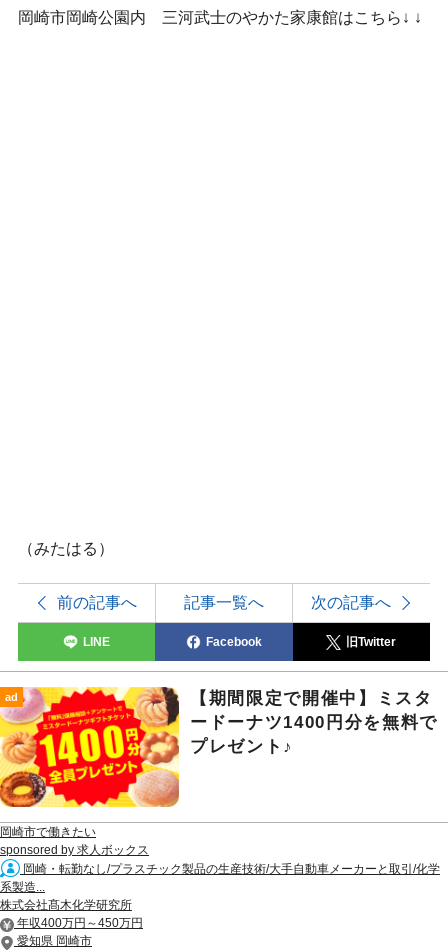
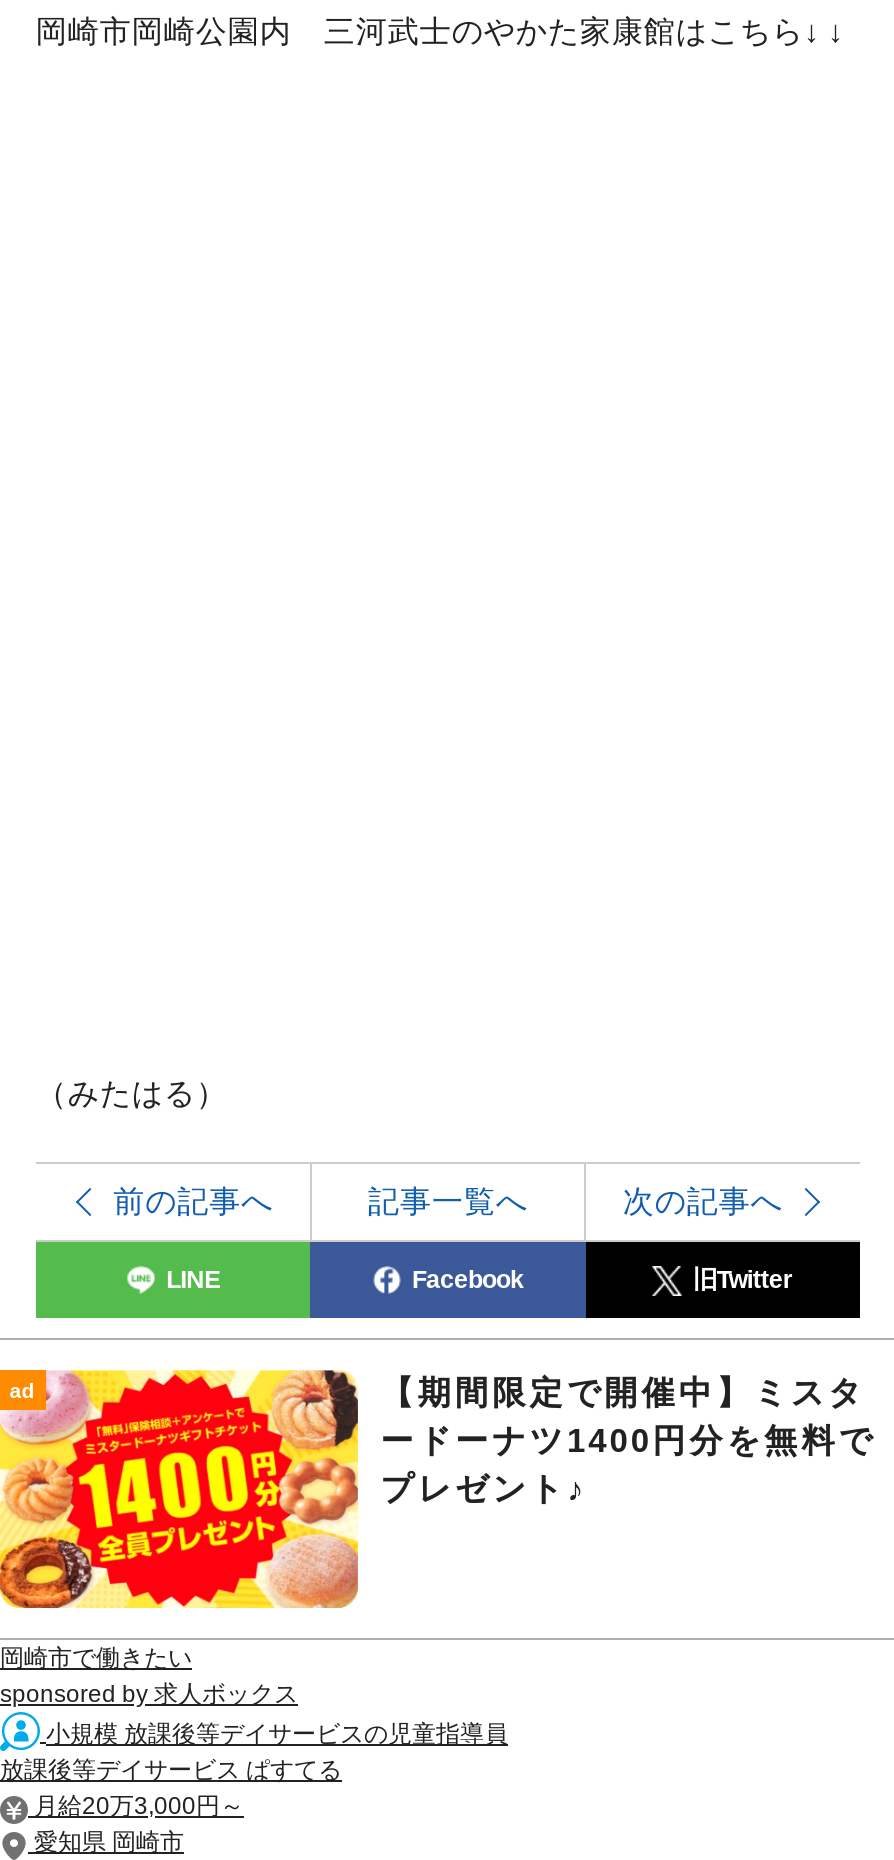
[0,862,440,930] 岡崎・転勤なし/プラスチック製品の生産技術/大手自動車メーカーと取引/化学 | 系製造... | 株式会社髙木化学研究所 | 年収400万円～450万円 -> [0,1720,508,1820] 小規模 放課後等デイサービスの児童指導員 | 放課後等デイサービス ぱすてる | 月給20万3,000円～

